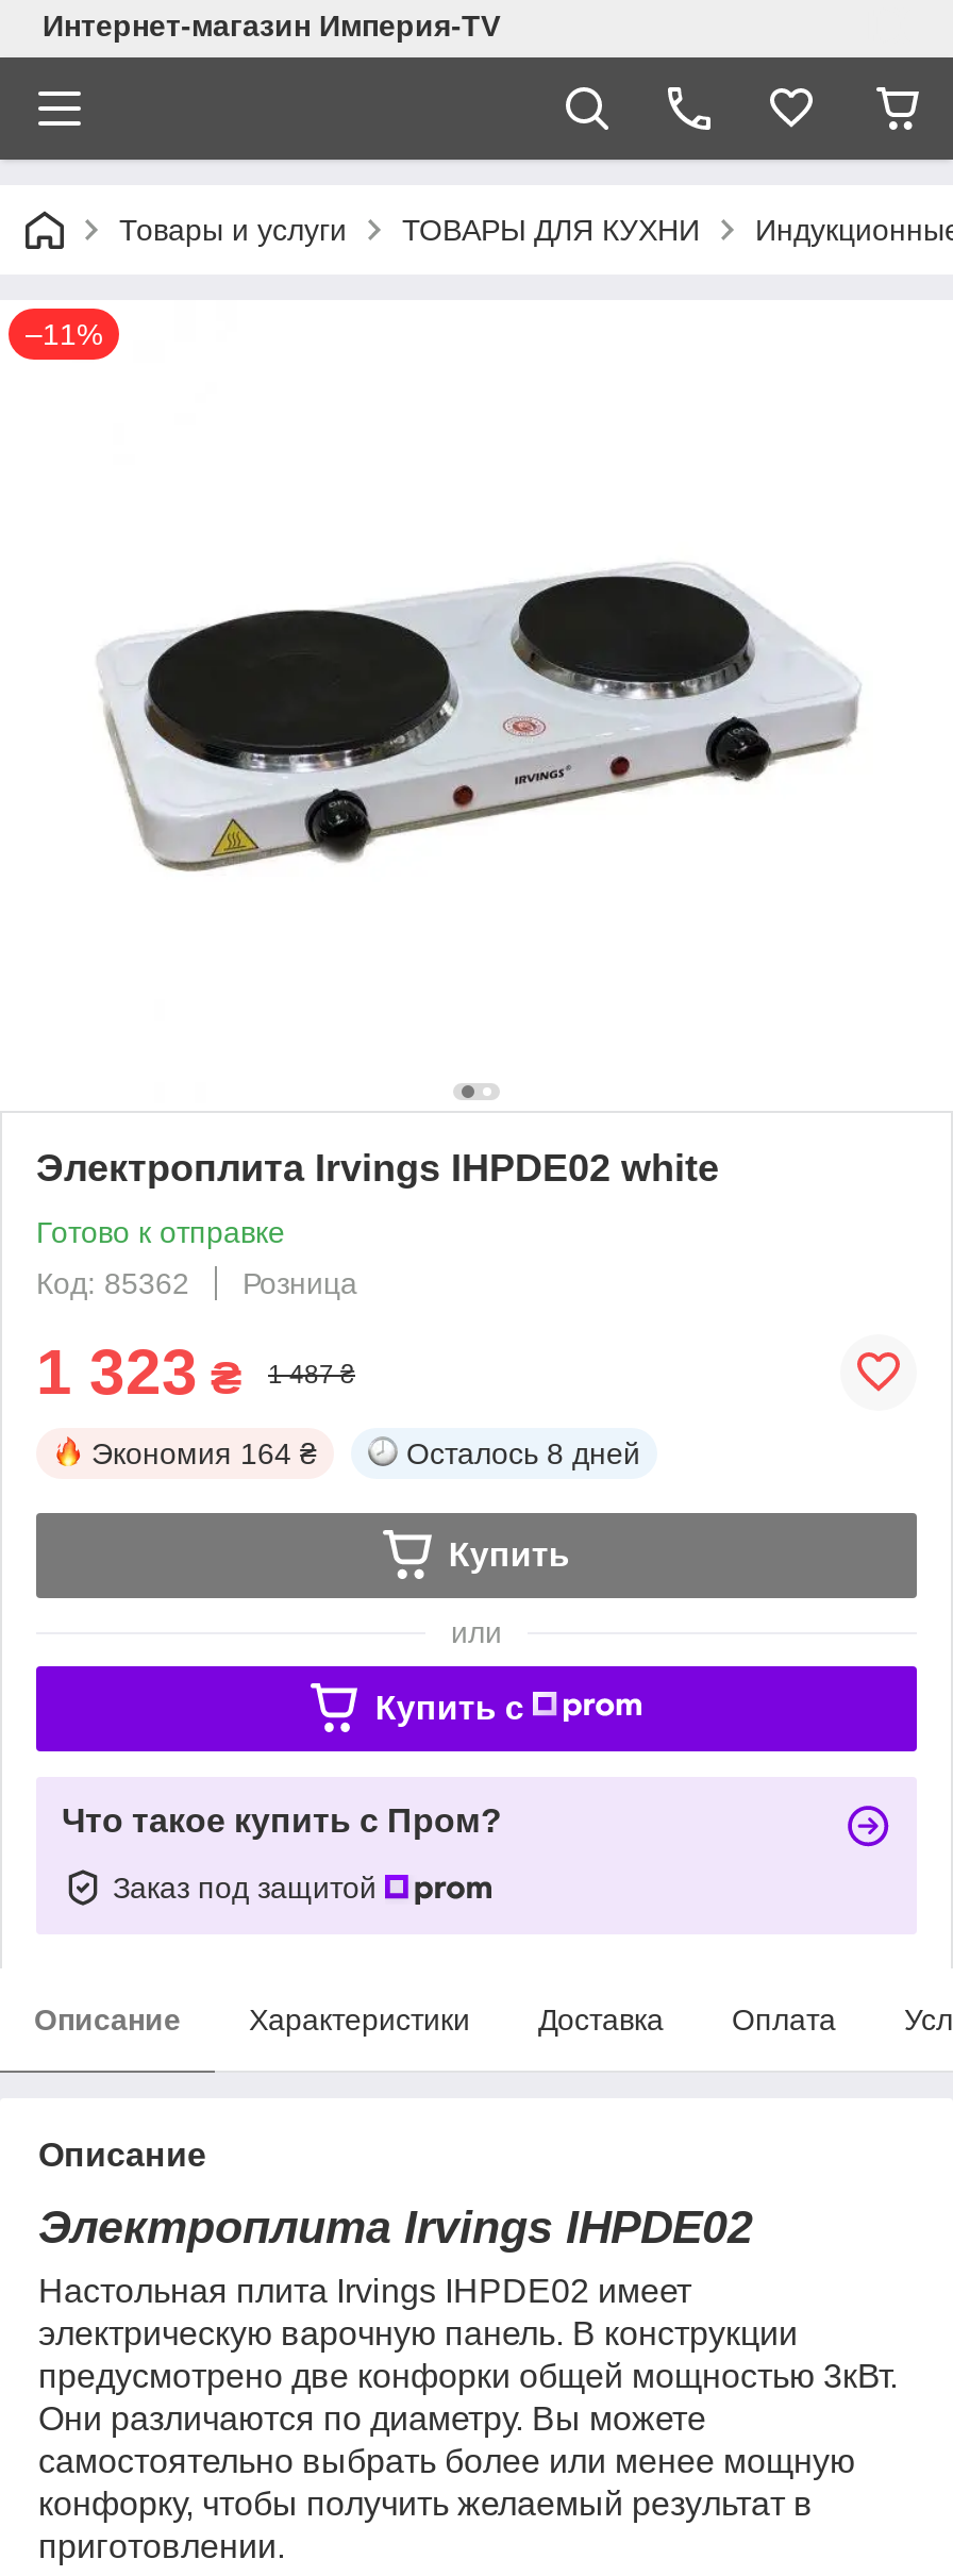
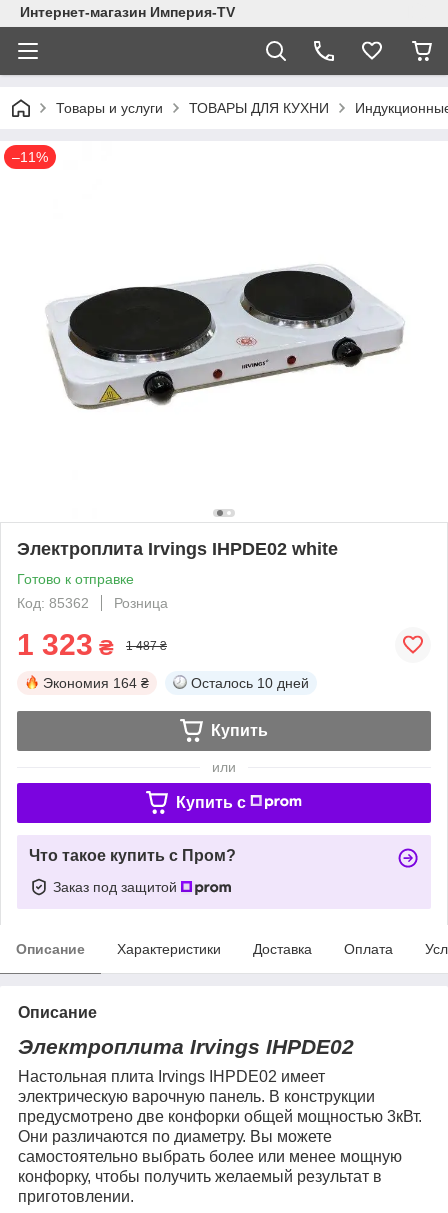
[406,1436,640,1470] Осталось 8 дней -> [191,675,309,691] Осталось 10 дней

